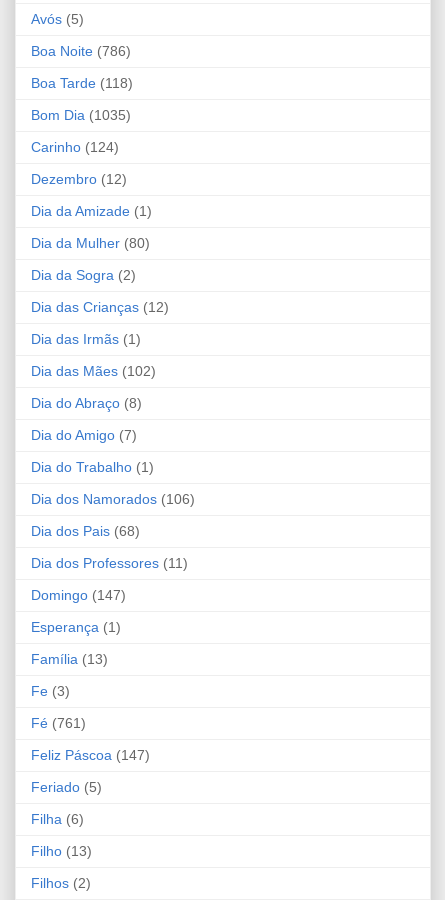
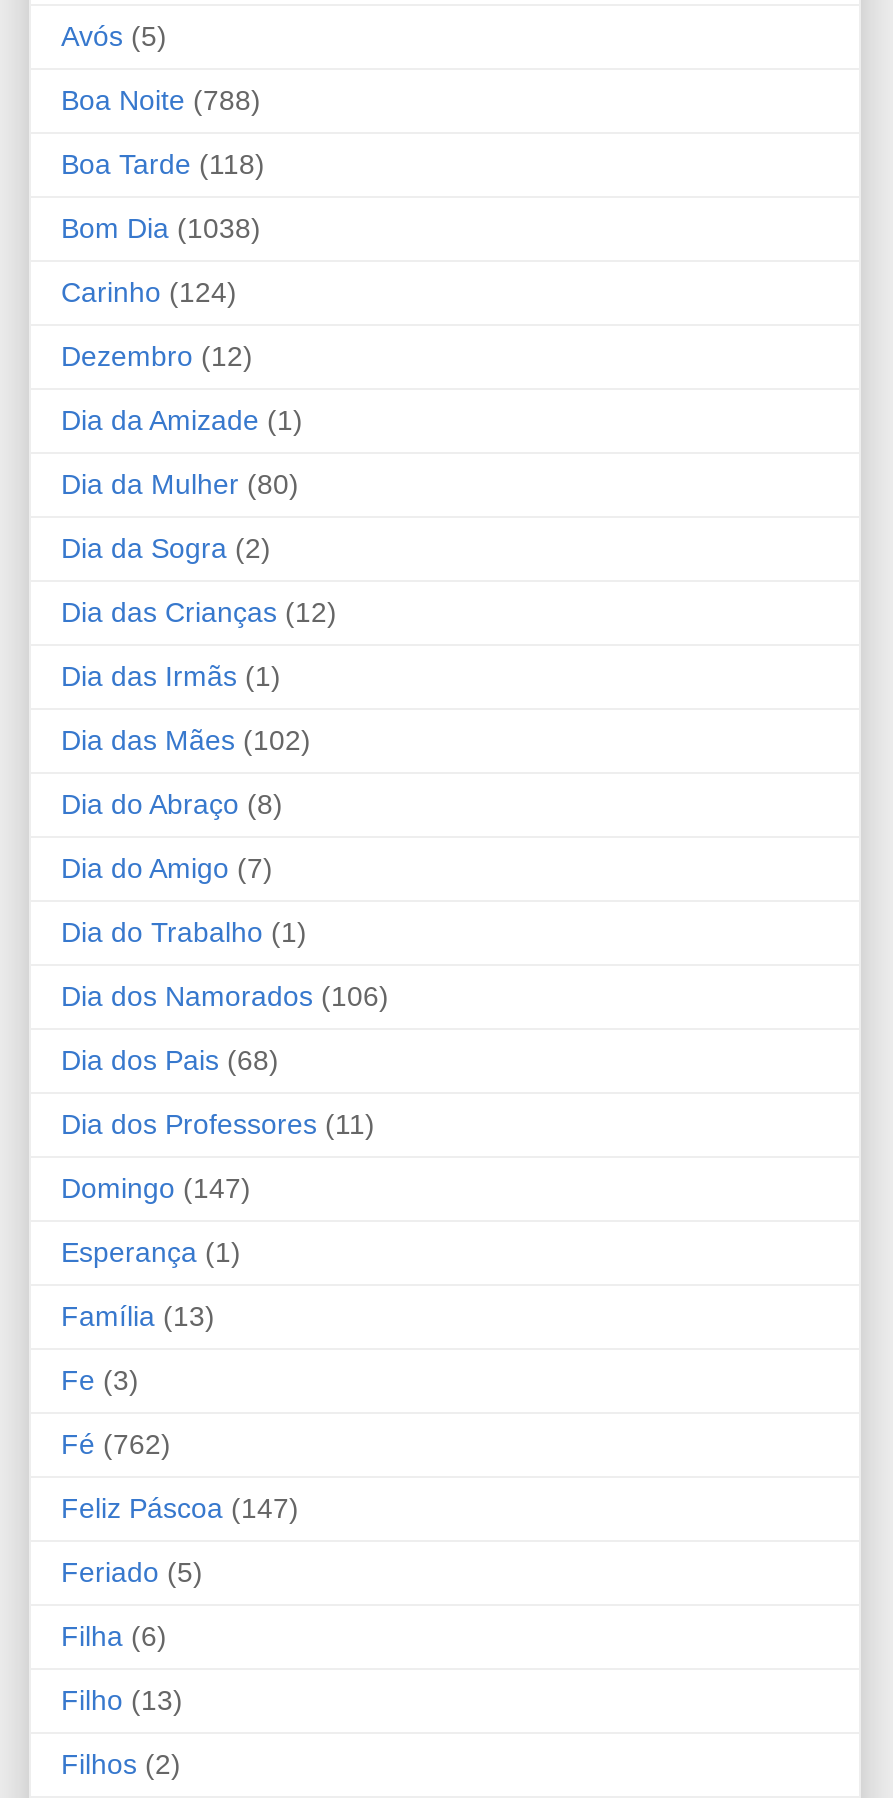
[31,43,131,59] Boa Noite (786) -> [61,84,261,116] Boa Noite (788)
[31,107,131,123] Bom Dia (1035) -> [61,212,261,244] Bom Dia (1038)
[31,715,86,731] Fé (761) -> [61,1428,171,1460] Fé (762)

